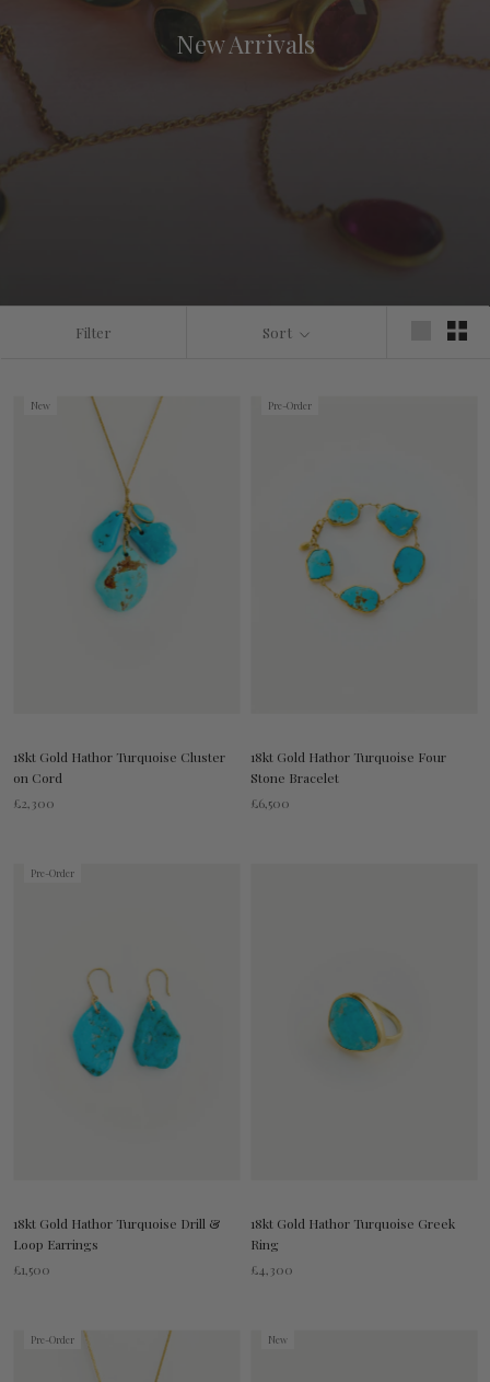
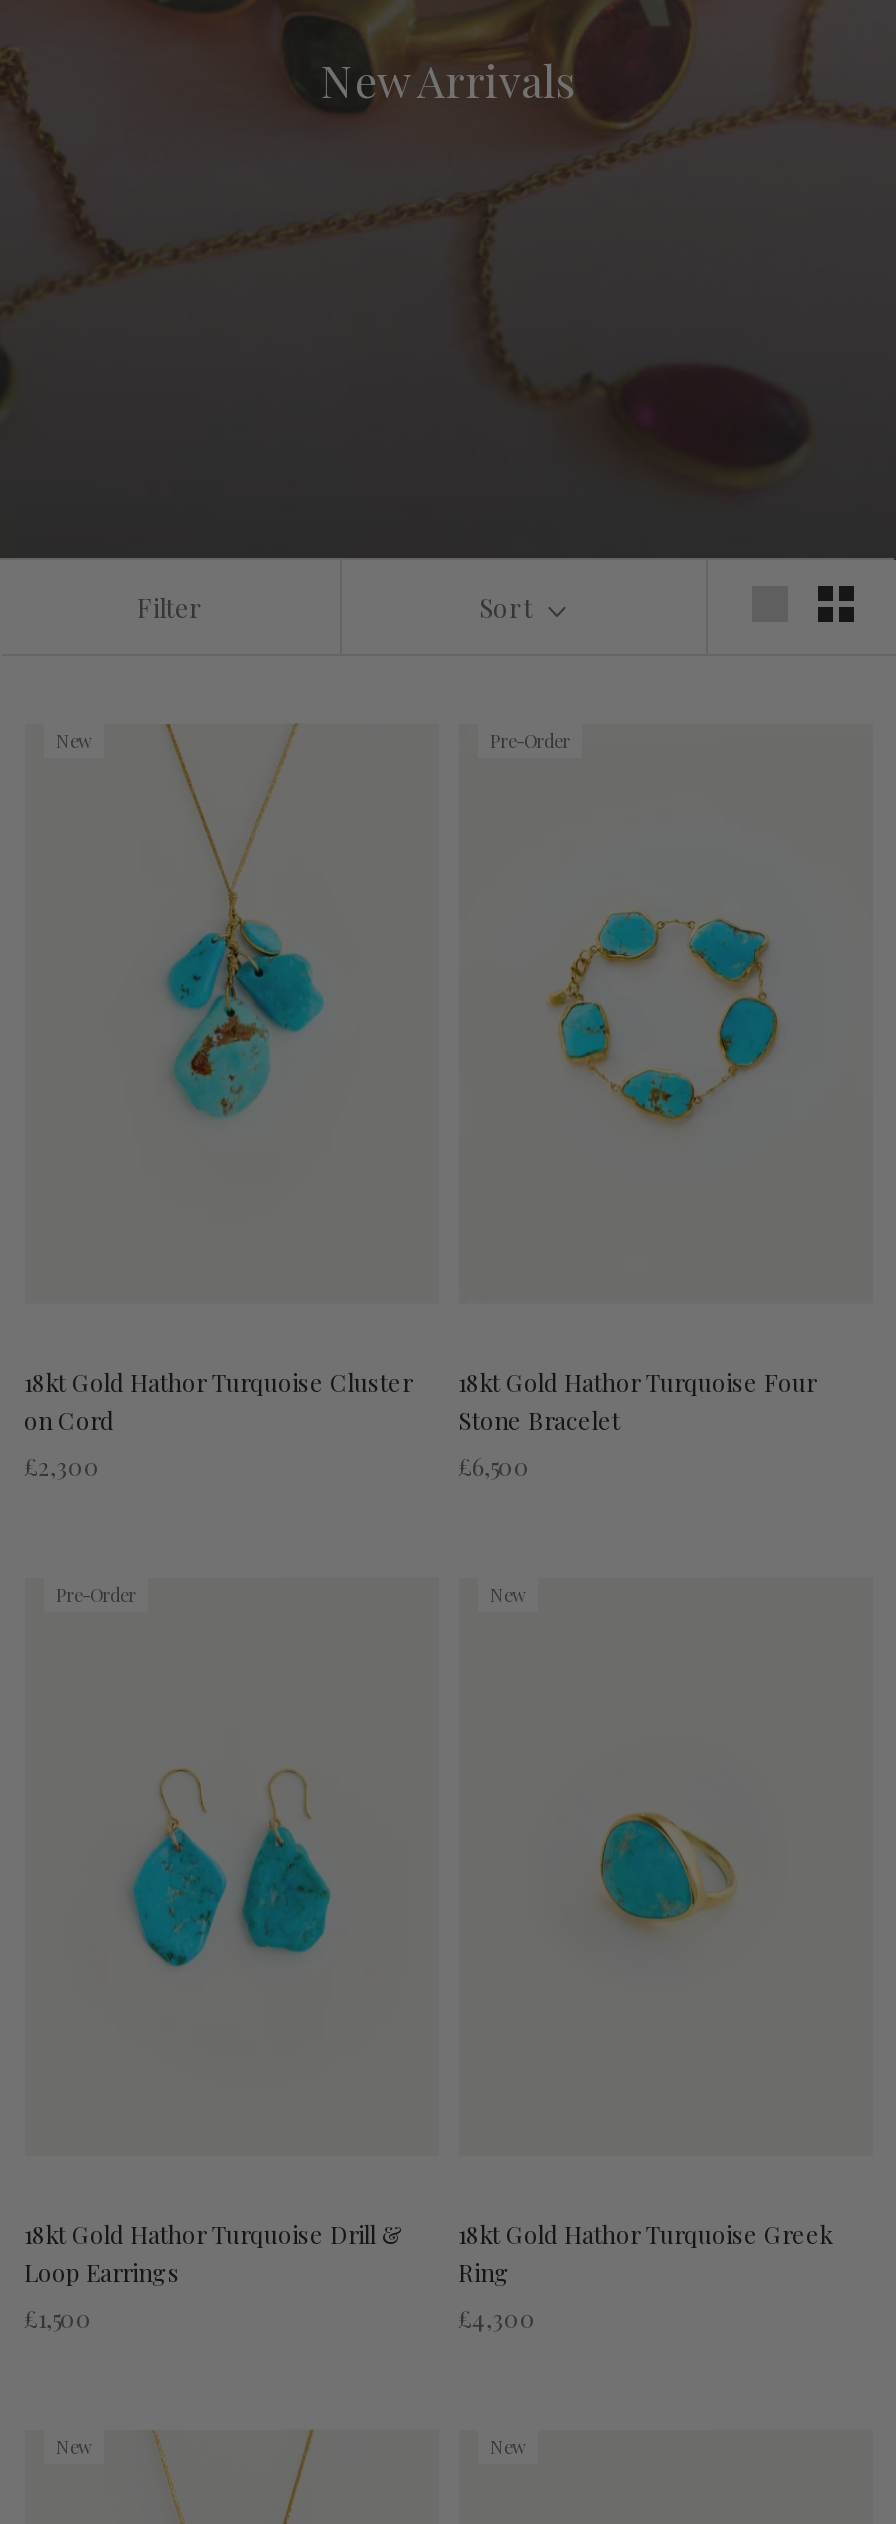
none -> [490,1582,526,1606] New
[31,1333,74,1346] Pre-Order -> [56,2435,92,2459] New

